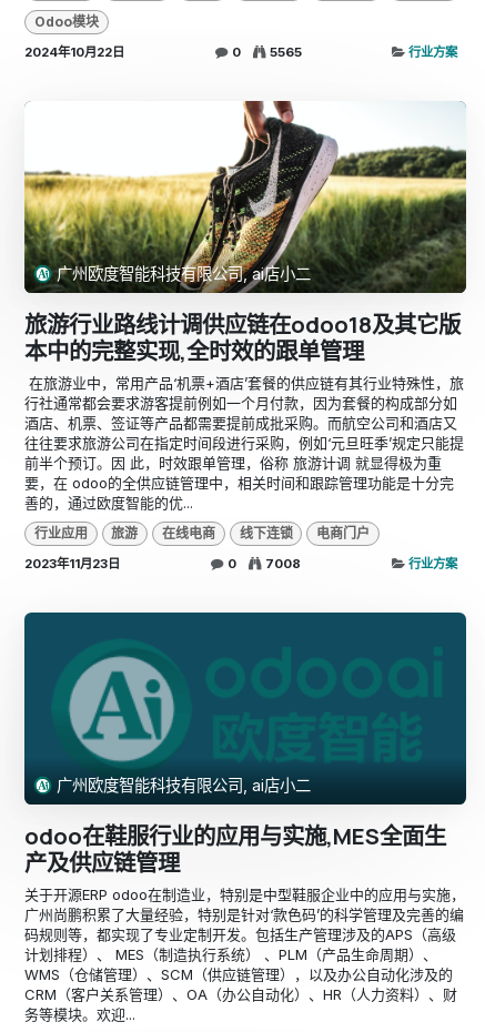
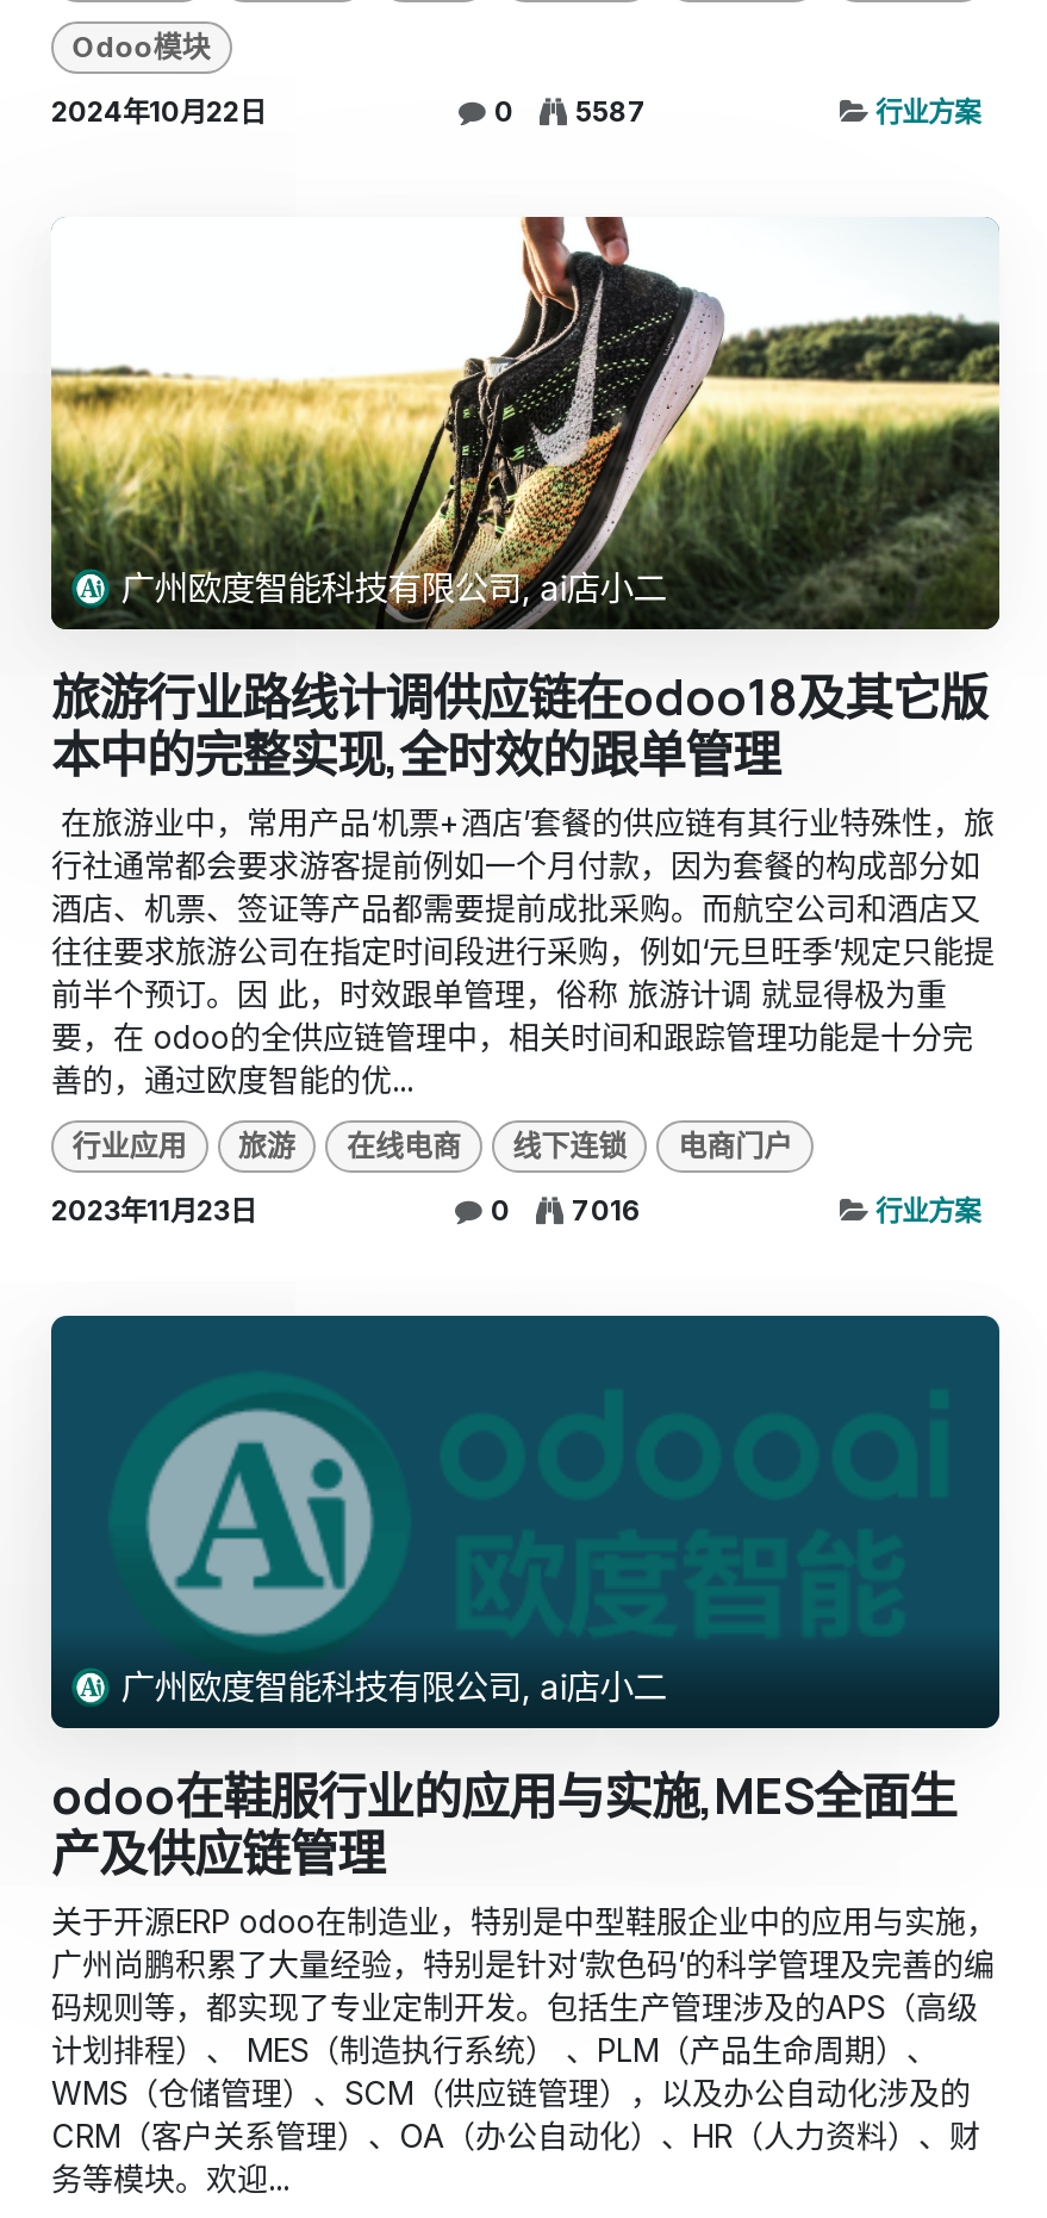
[231,44,301,60] 0 5565 -> [494,96,647,129] 0 5587
[228,556,301,571] 0 7008 -> [491,1194,641,1228] 0 7016

